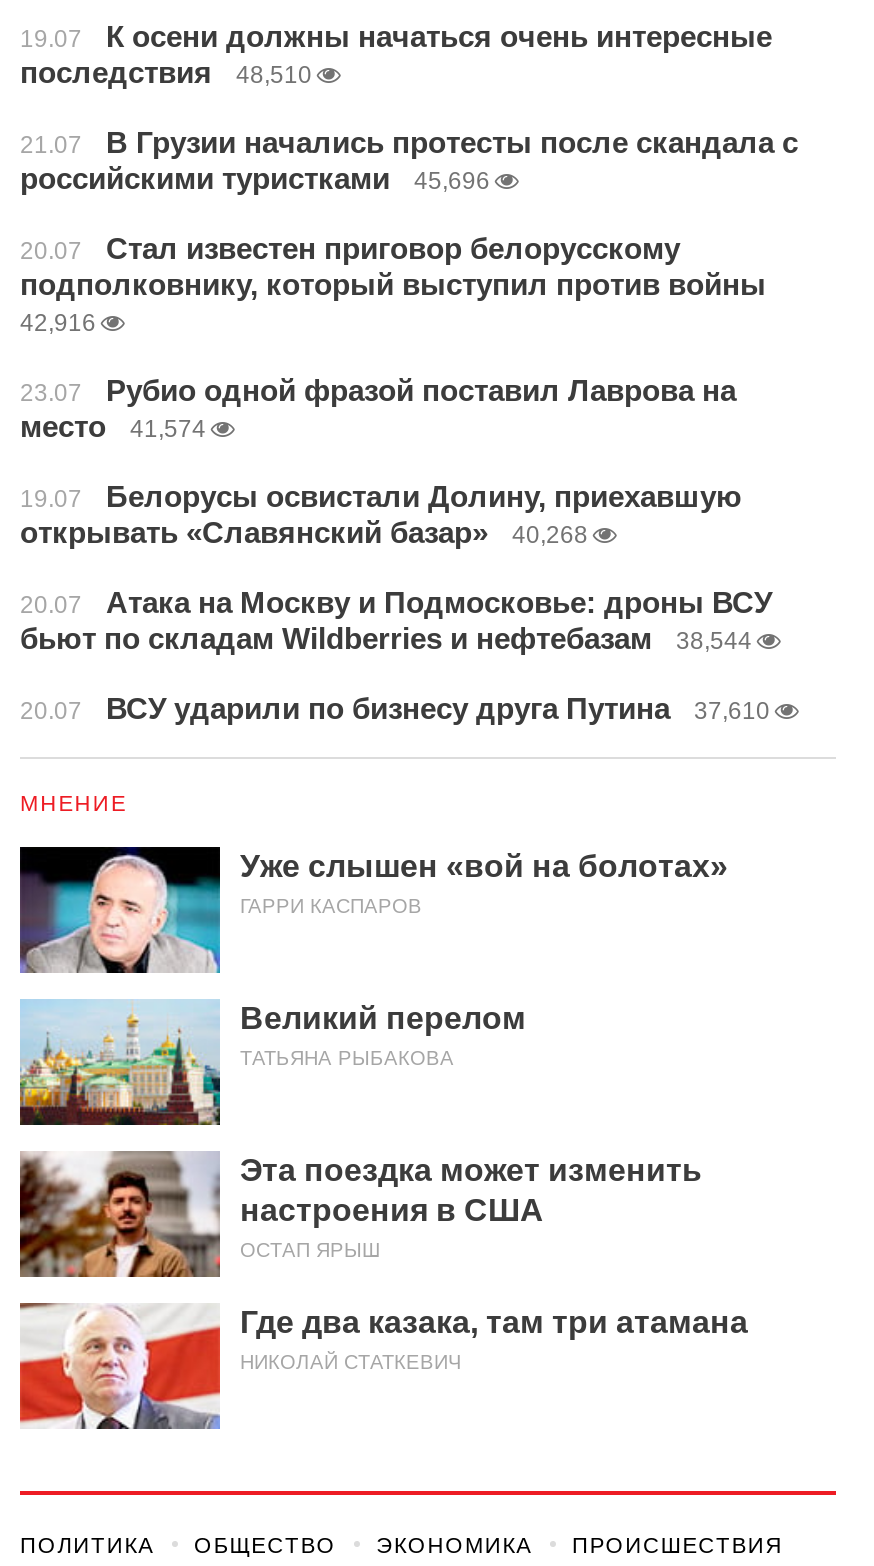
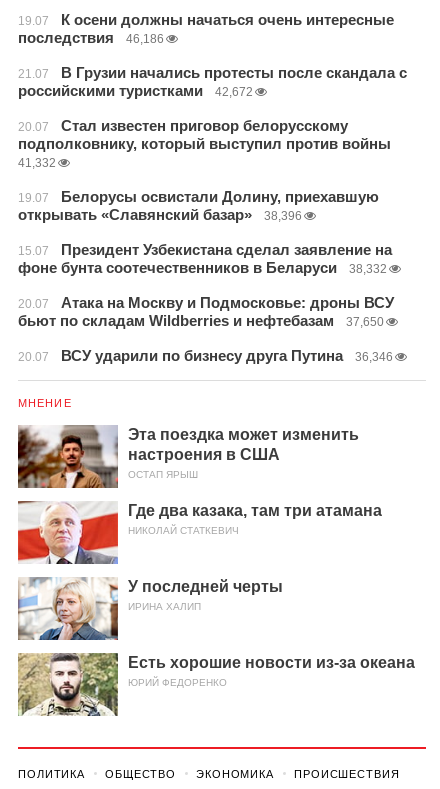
[20,55,312,89] последствия 48,510 -> [18,29,164,46] последствия 46,186
[20,161,490,195] российскими туристками 45,696 -> [18,82,253,99] российскими туристками 42,672
[20,309,736,443] 42,916 | 23.07 | Рубио одной фразой поставил Лаврова на | место | 41,574 -> [18,156,56,170] 41,332
moved [20,479,742,549] -> [18,188,379,223]: 19.07 | Белорусы освистали Долину, приехавшую | открывать «Славянский базар»
[512,521,588,549] 40,268 -> [18,209,392,276] 38,396 | 15.07 | Президент Узбекистана сделал заявление на | фоне бунта соотечественников в Беларуси | 38,332
[20,621,752,655] бьют по складам Wildberries и нефтебазам 38,544 -> [18,312,384,329] бьют по складам Wildberries и нефтебазам 37,650
[20,691,770,725] 20.07 ВСУ ударили по бизнесу друга Путина 37,610 -> [18,347,393,364] 20.07 ВСУ ударили по бизнесу друга Путина 36,346
[18,849,728,1069] [image] | Уже слышен «вой на болотах» | ГАРРИ КАСПАРОВ | Великий перелом | ТАТЬЯНА РЫБАКОВА -> none
[18,999,222,1127] [image] -> none
moved [16,1149,748,1373] -> [16,424,382,536]: [image] | Эта поездка может изменить | настроения в США | ОСТАП ЯРЫШ | Где два казака, там три атамана | НИКОЛАЙ СТАТКЕВИЧ
none -> [17,576,415,688] [image] | У последней черты | ИРИНА ХАЛИП | Есть хорошие новости из-за океана | ЮРИЙ ФЕДОРЕНКО
none -> [17,652,119,717] [image]

